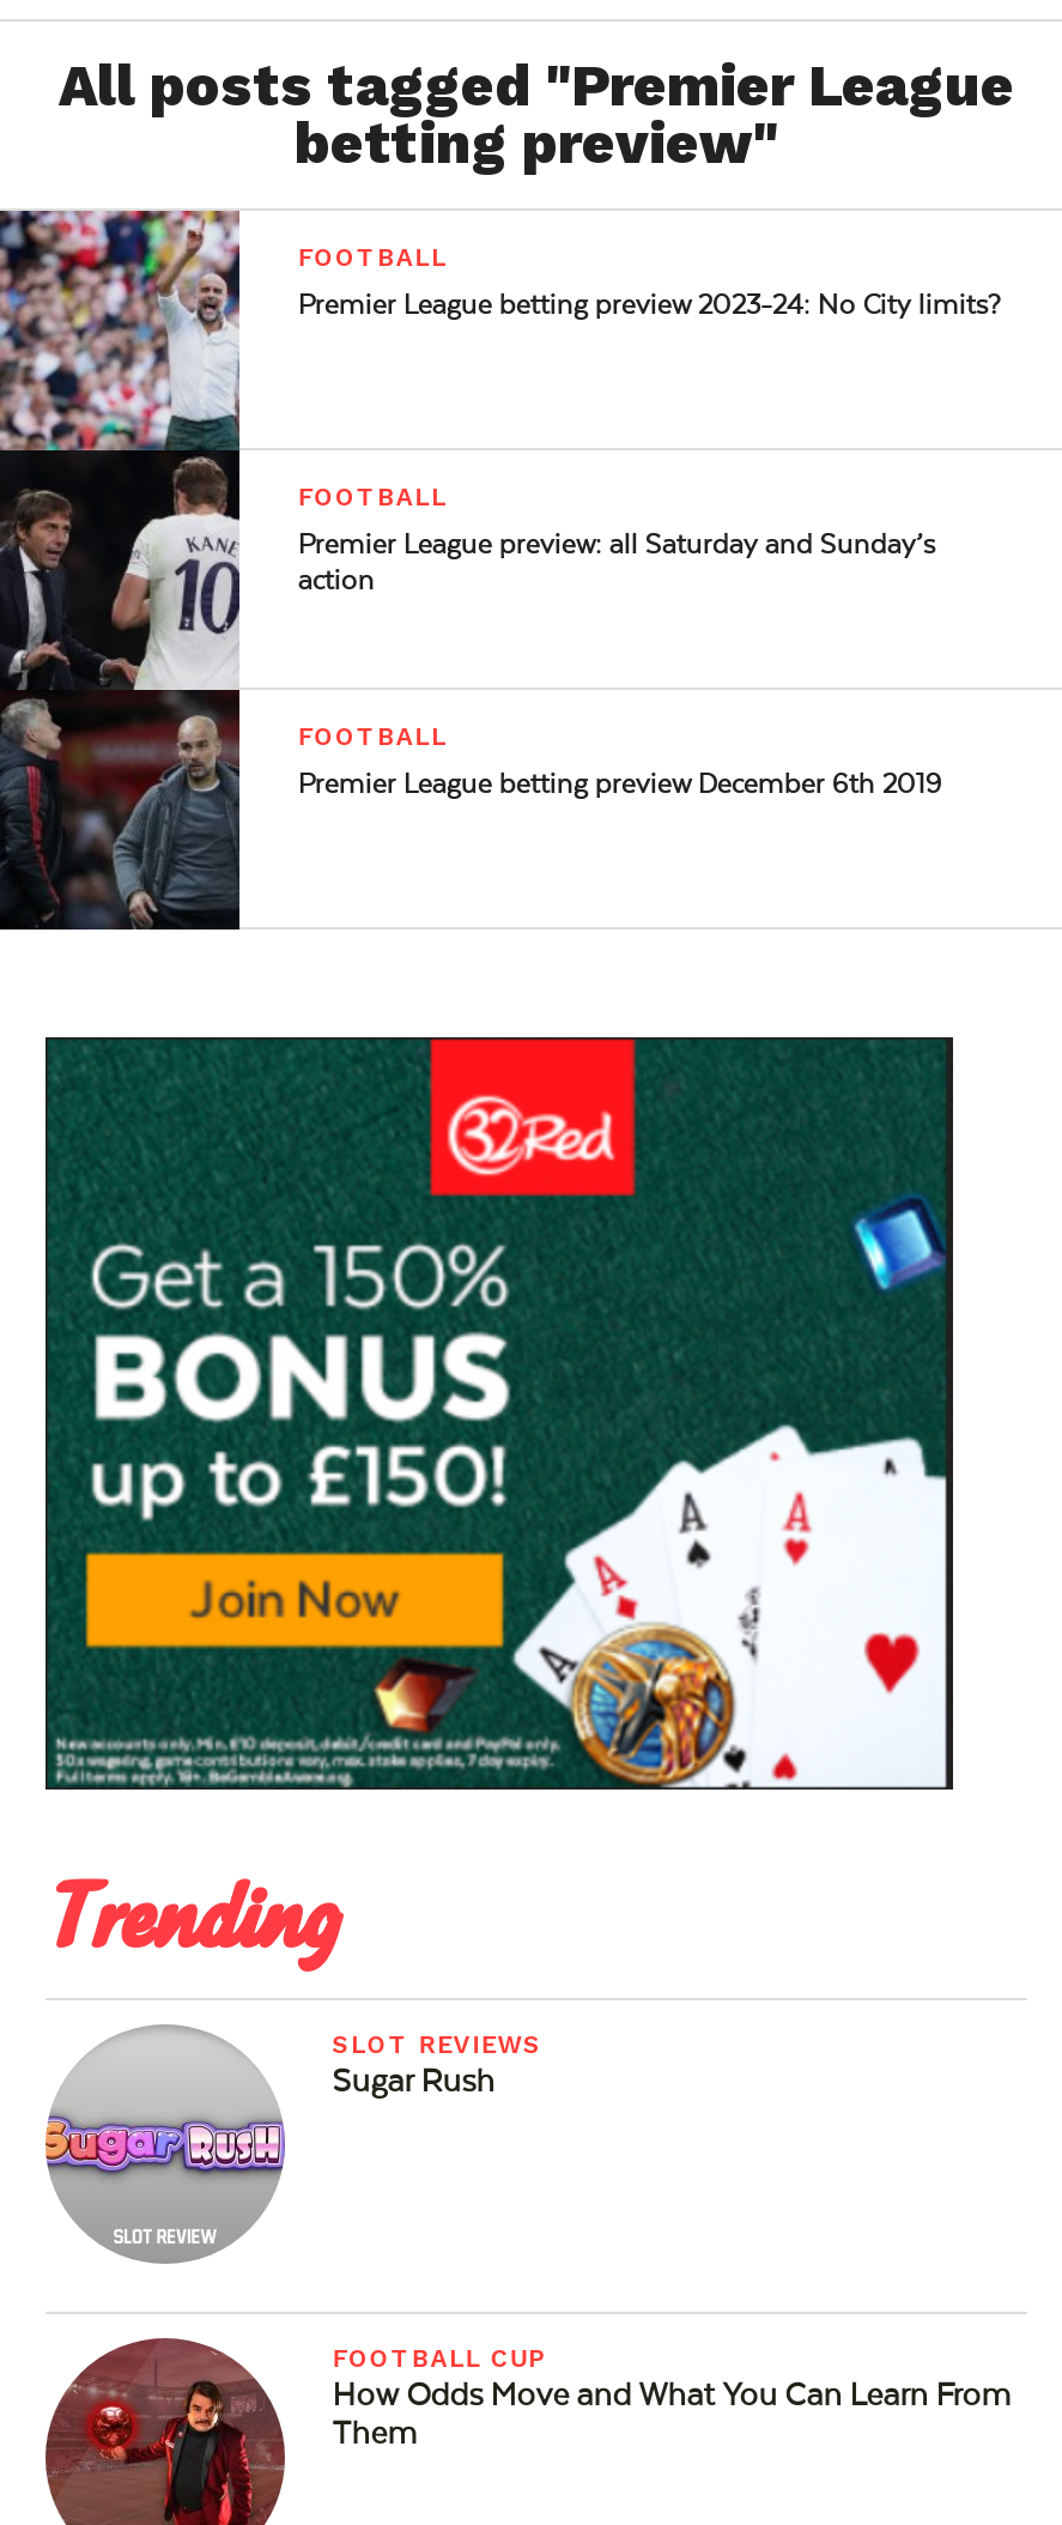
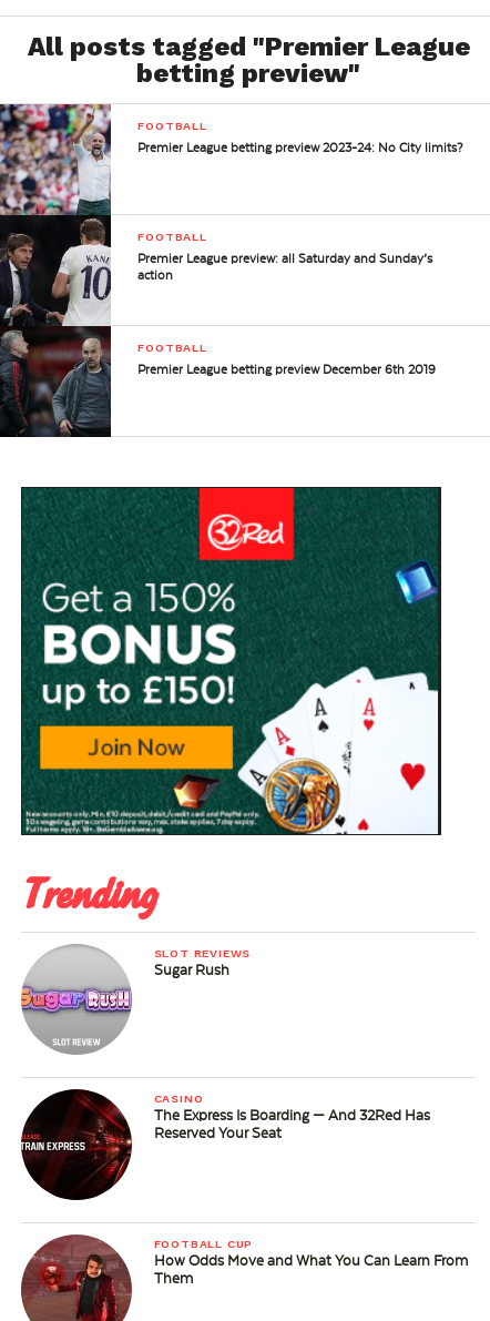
none -> [21,1089,430,1200] [image] | CASINO | The Express Is Boarding — And 32Red Has | Reserved Your Seat

